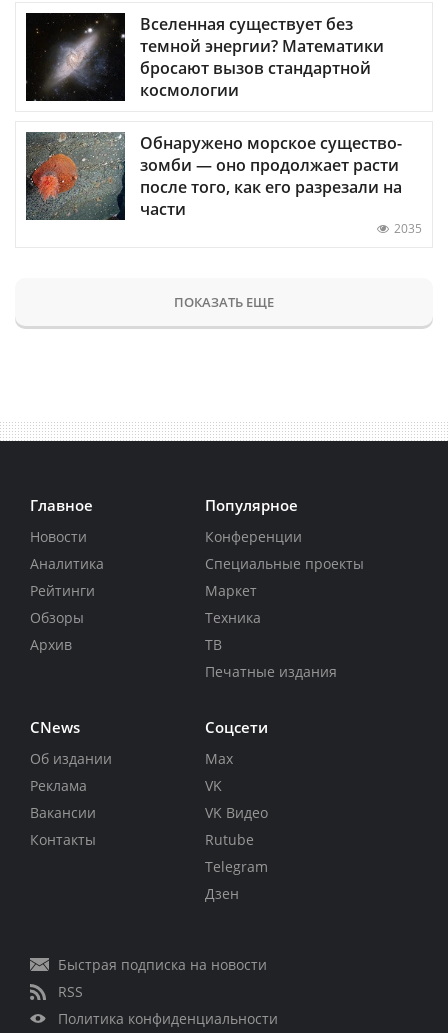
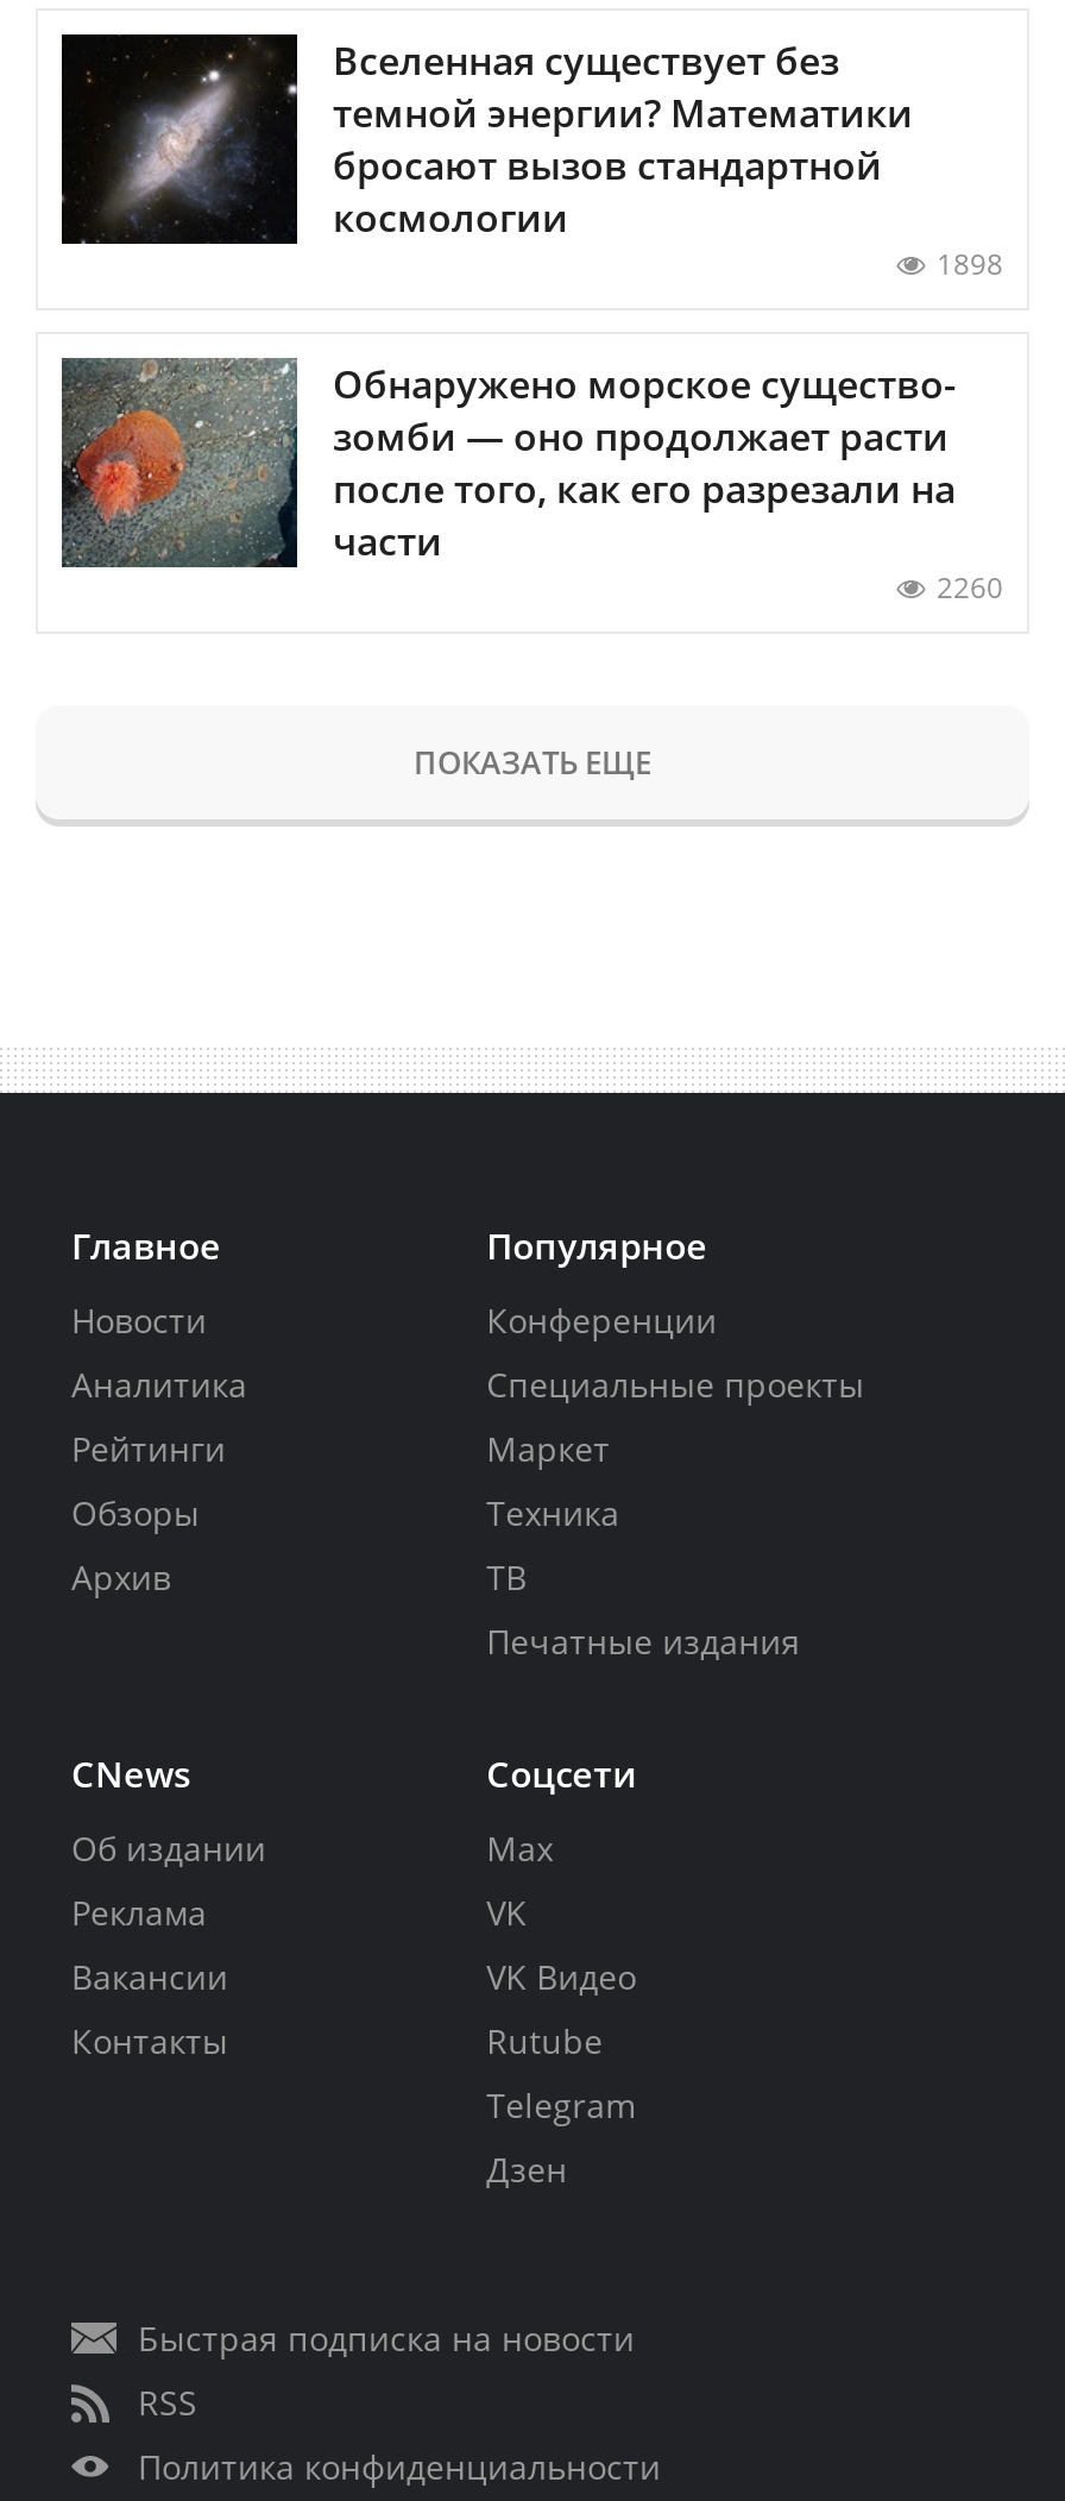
none -> [937,244,1003,284] 1898
[394,220,422,237] 2035 -> [937,567,1003,608] 2260

